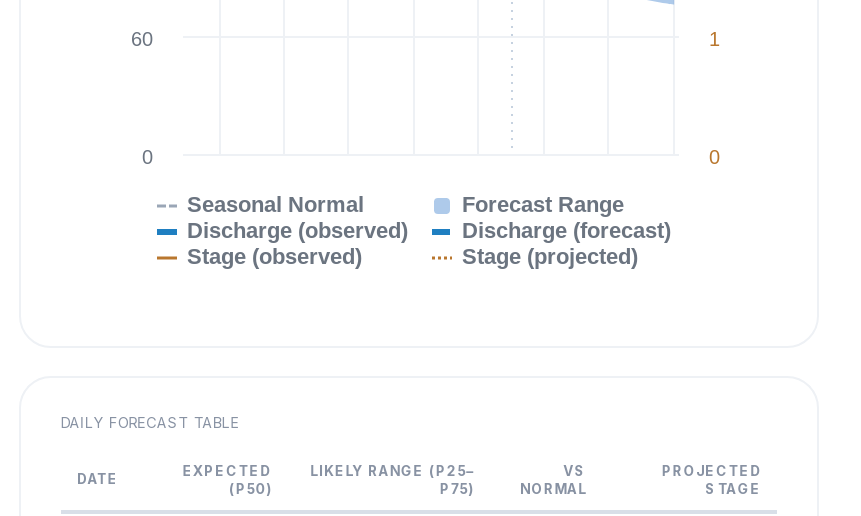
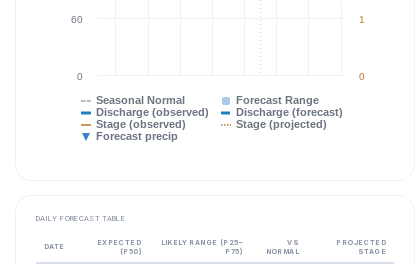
none -> [96,130,178,142] Forecast precip

